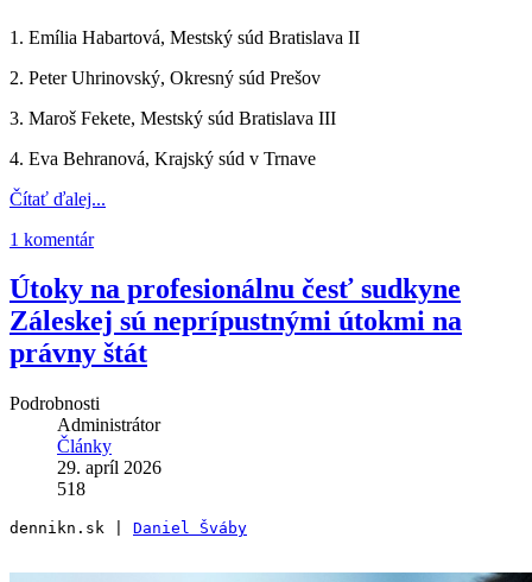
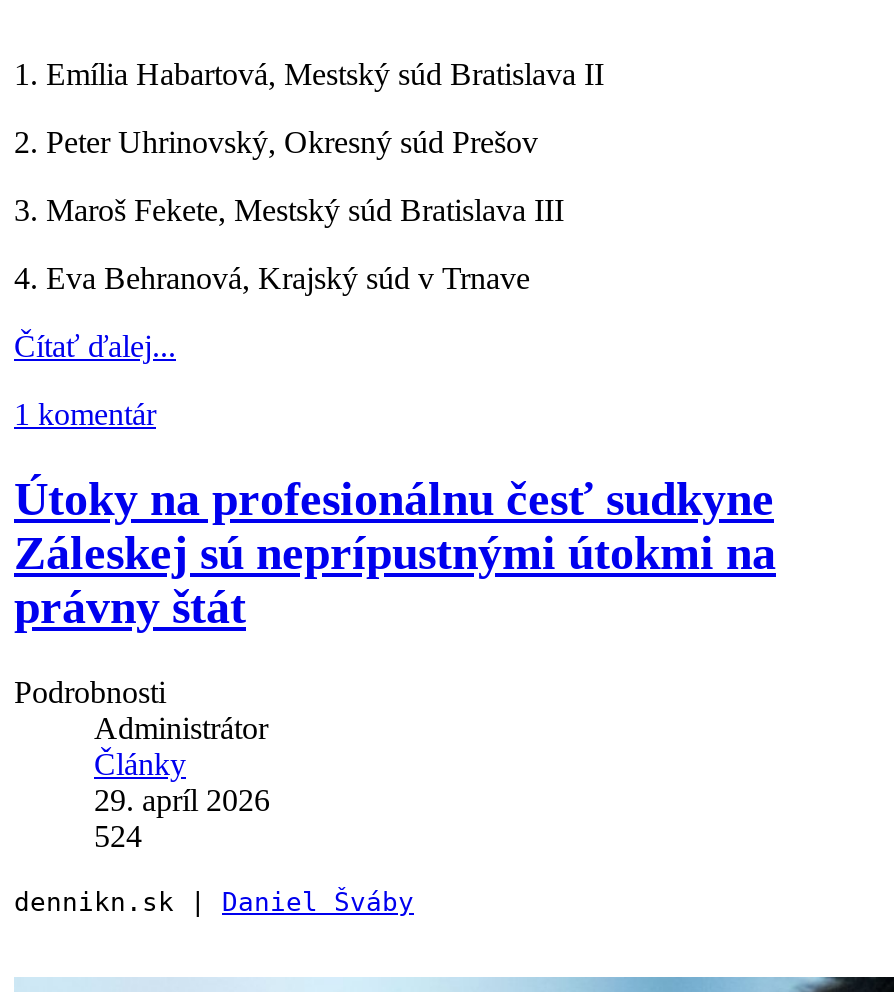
[57,479,85,499] 518 -> [94,819,142,853] 524

